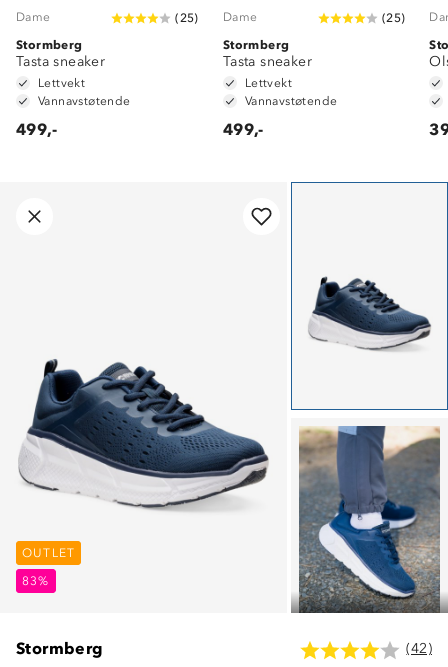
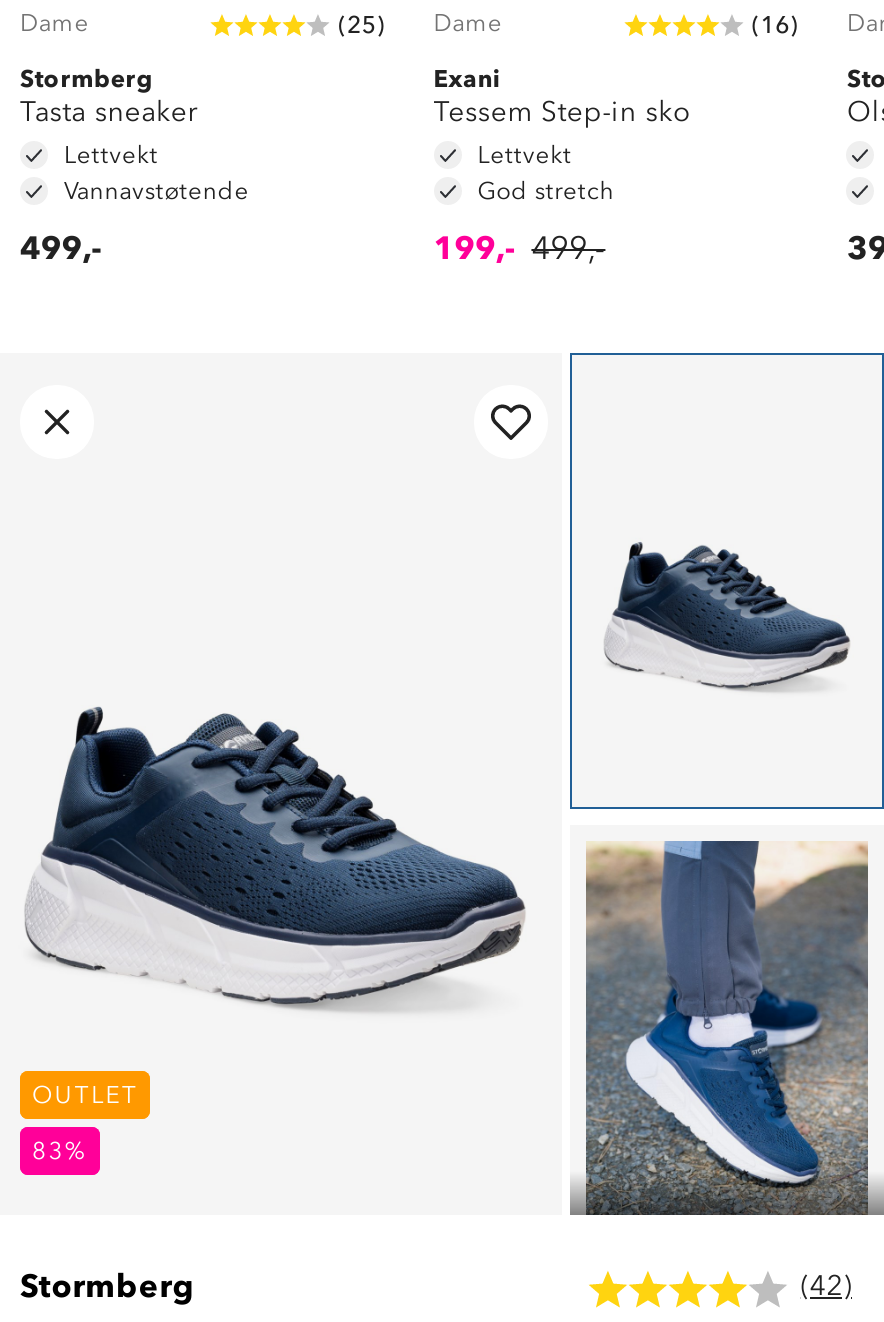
[382,11,405,25] (25) -> [752,11,799,39] (16)
[223,37,312,70] Stormberg | Tasta sneaker -> [433,63,692,129] Exani | Tessem Step-in sko
[245,94,337,108] Vannavstøtende -> [477,177,614,205] God stretch
[223,120,264,139] 499,- -> [433,229,605,267] 199,- 499,-

